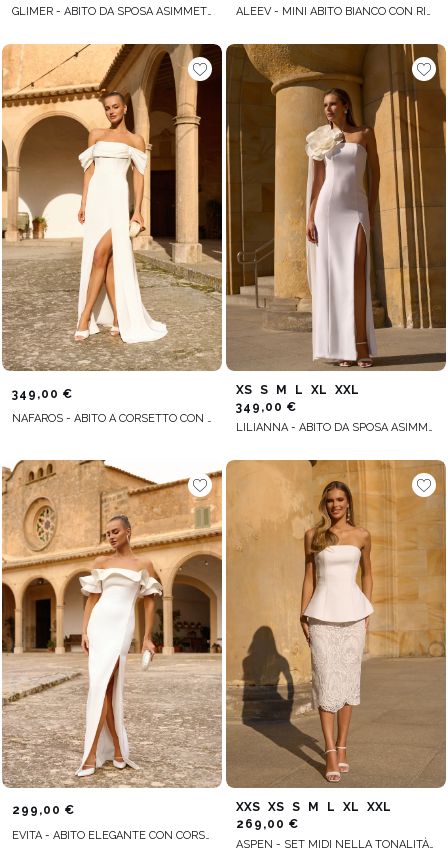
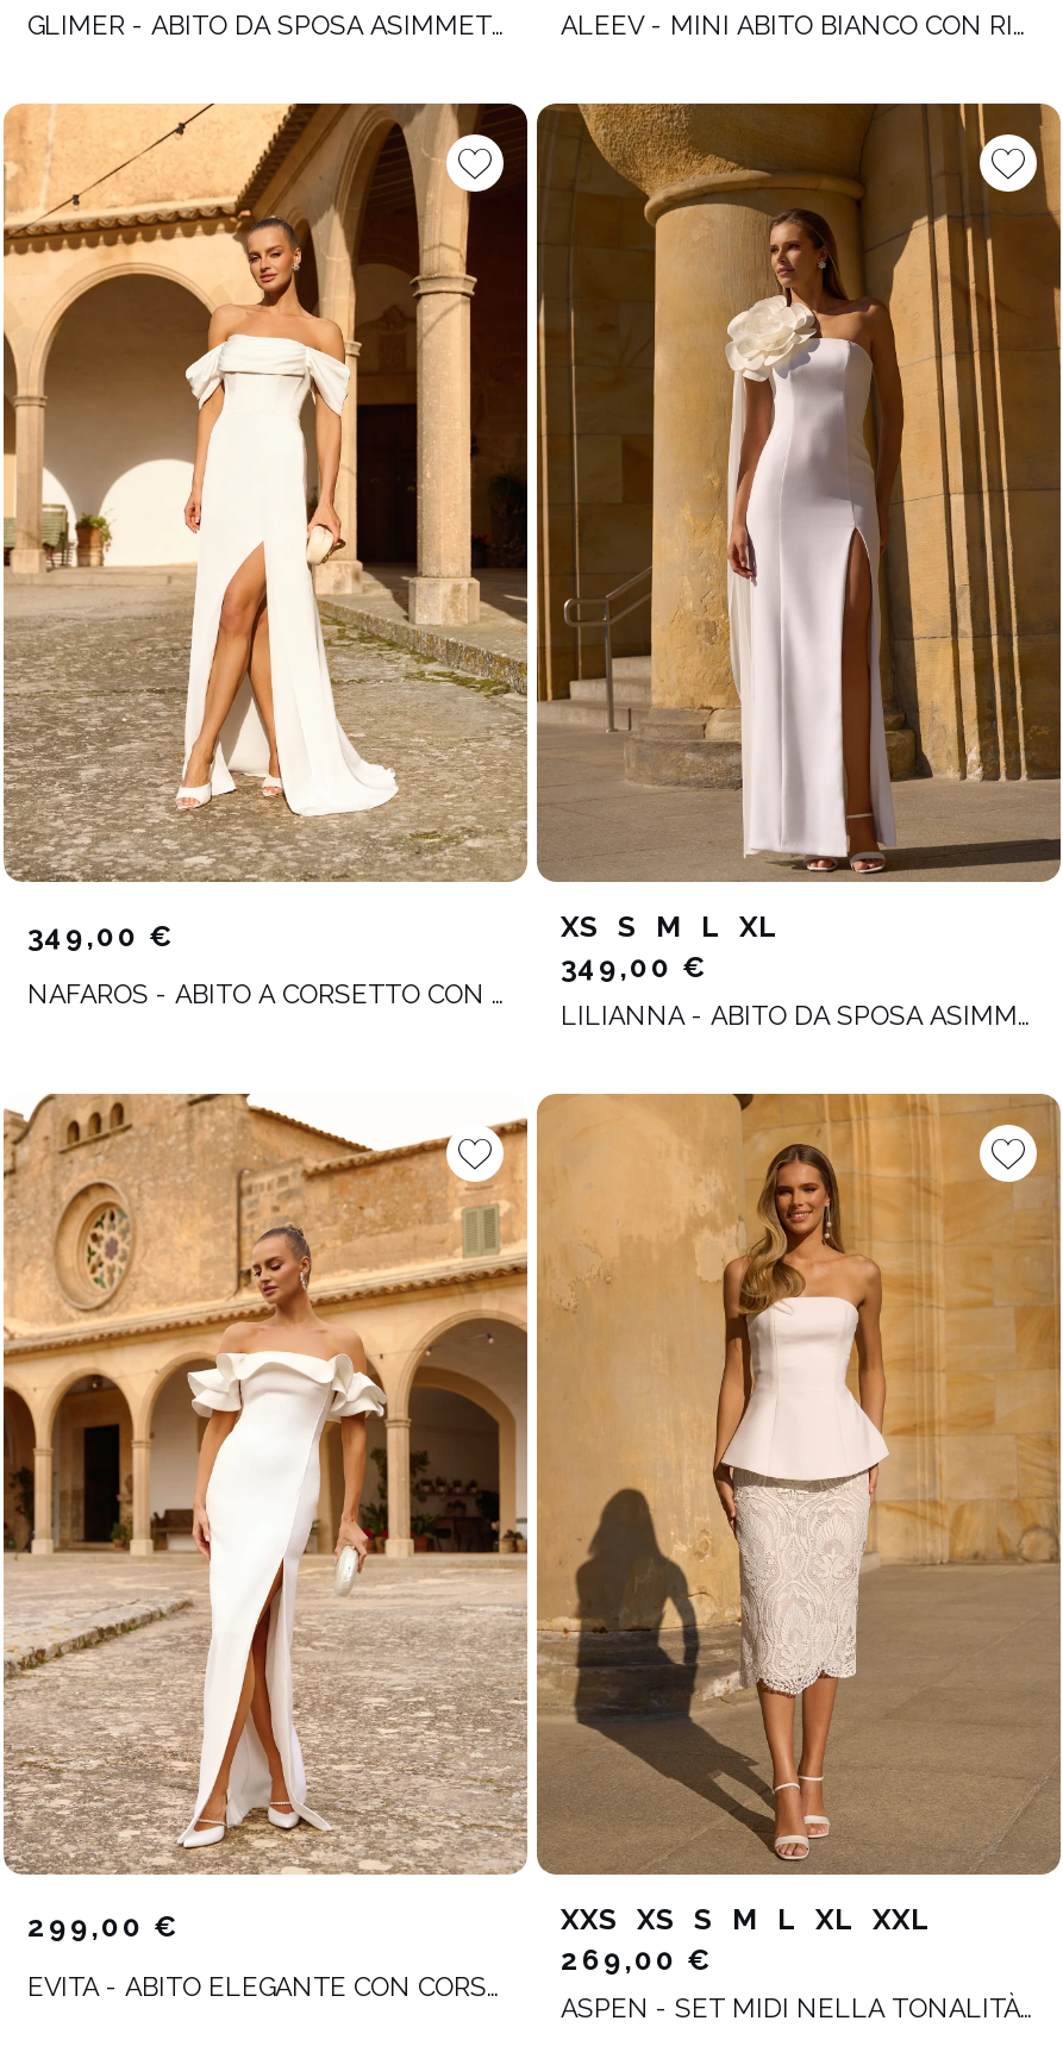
[236,383,359,397] XS S M L XL XXL -> [561,911,777,944] XS S M L XL

